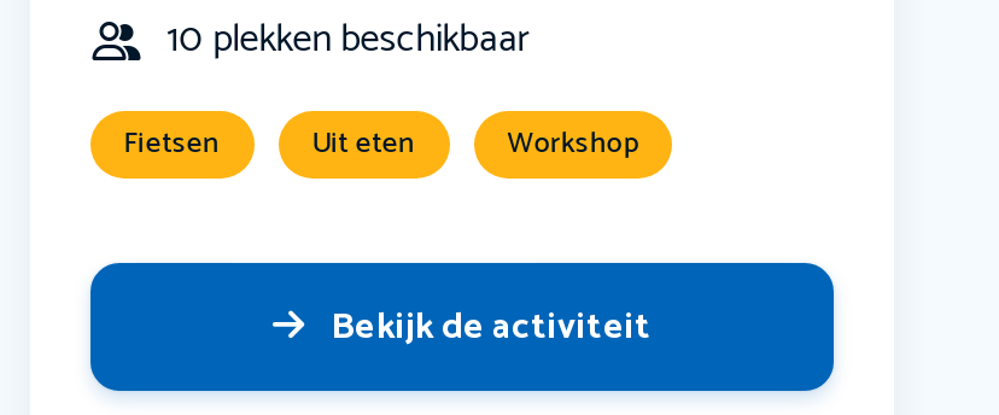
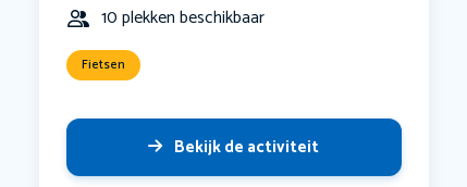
[312,121,638,167] Uit eten | Workshop -> none

